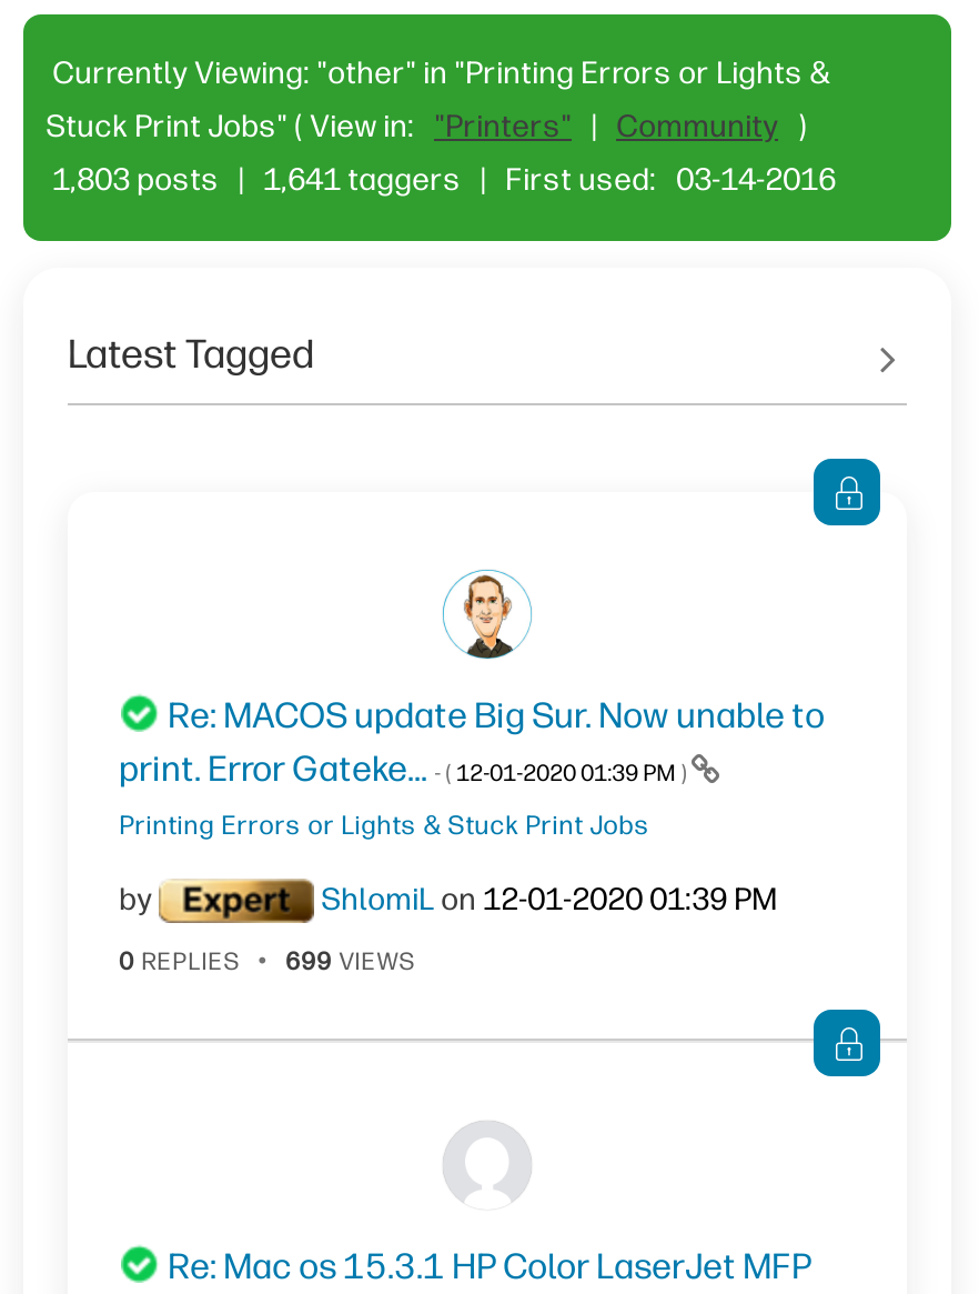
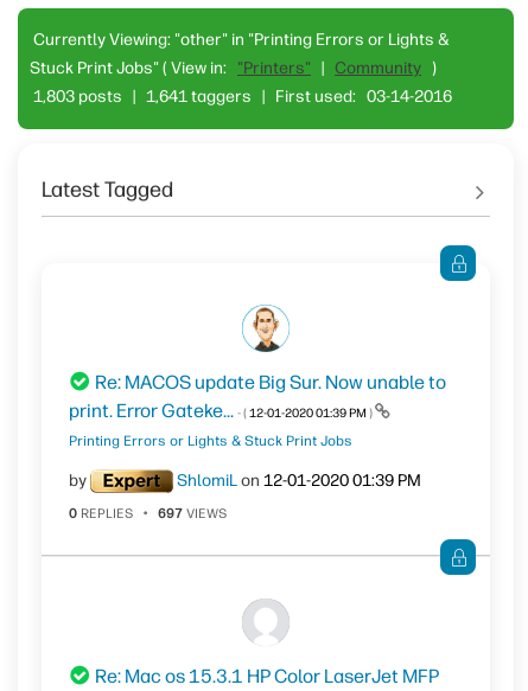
[119,946,414,975] 0 REPLIES 699 VIEWS -> [69,506,227,521] 0 REPLIES 697 VIEWS

